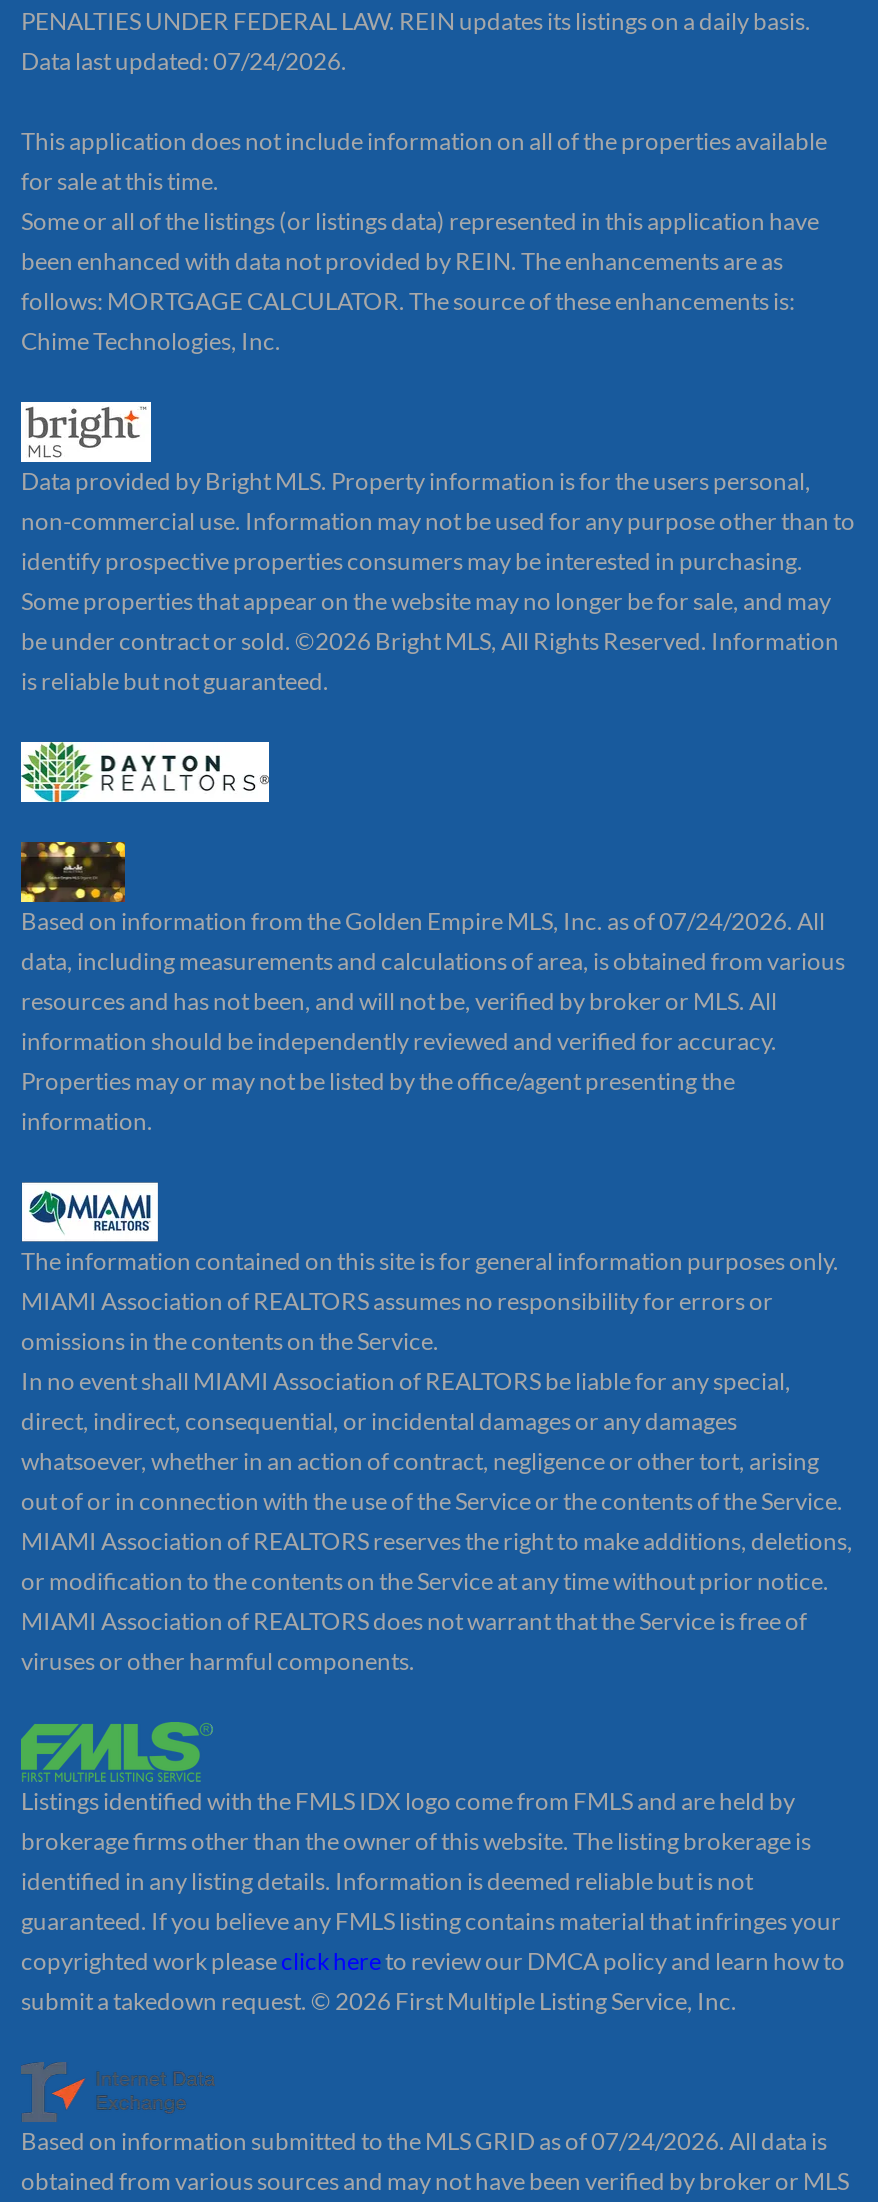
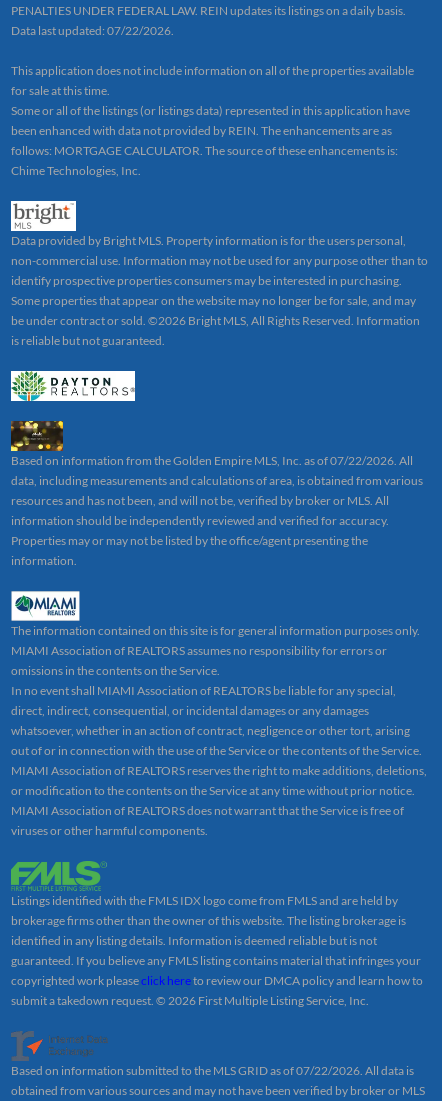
[21,46,347,76] Data last updated: 07/24/2026. -> [11,23,174,38] Data last updated: 07/22/2026.
[21,906,825,936] Based on information from the Golden Empire MLS, Inc. as of 07/24/2026. All -> [11,453,413,468] Based on information from the Golden Empire MLS, Inc. as of 07/22/2026. All
[21,2126,827,2156] Based on information submitted to the MLS GRID as of 07/24/2026. All data is -> [11,1063,414,1078] Based on information submitted to the MLS GRID as of 07/22/2026. All data is

